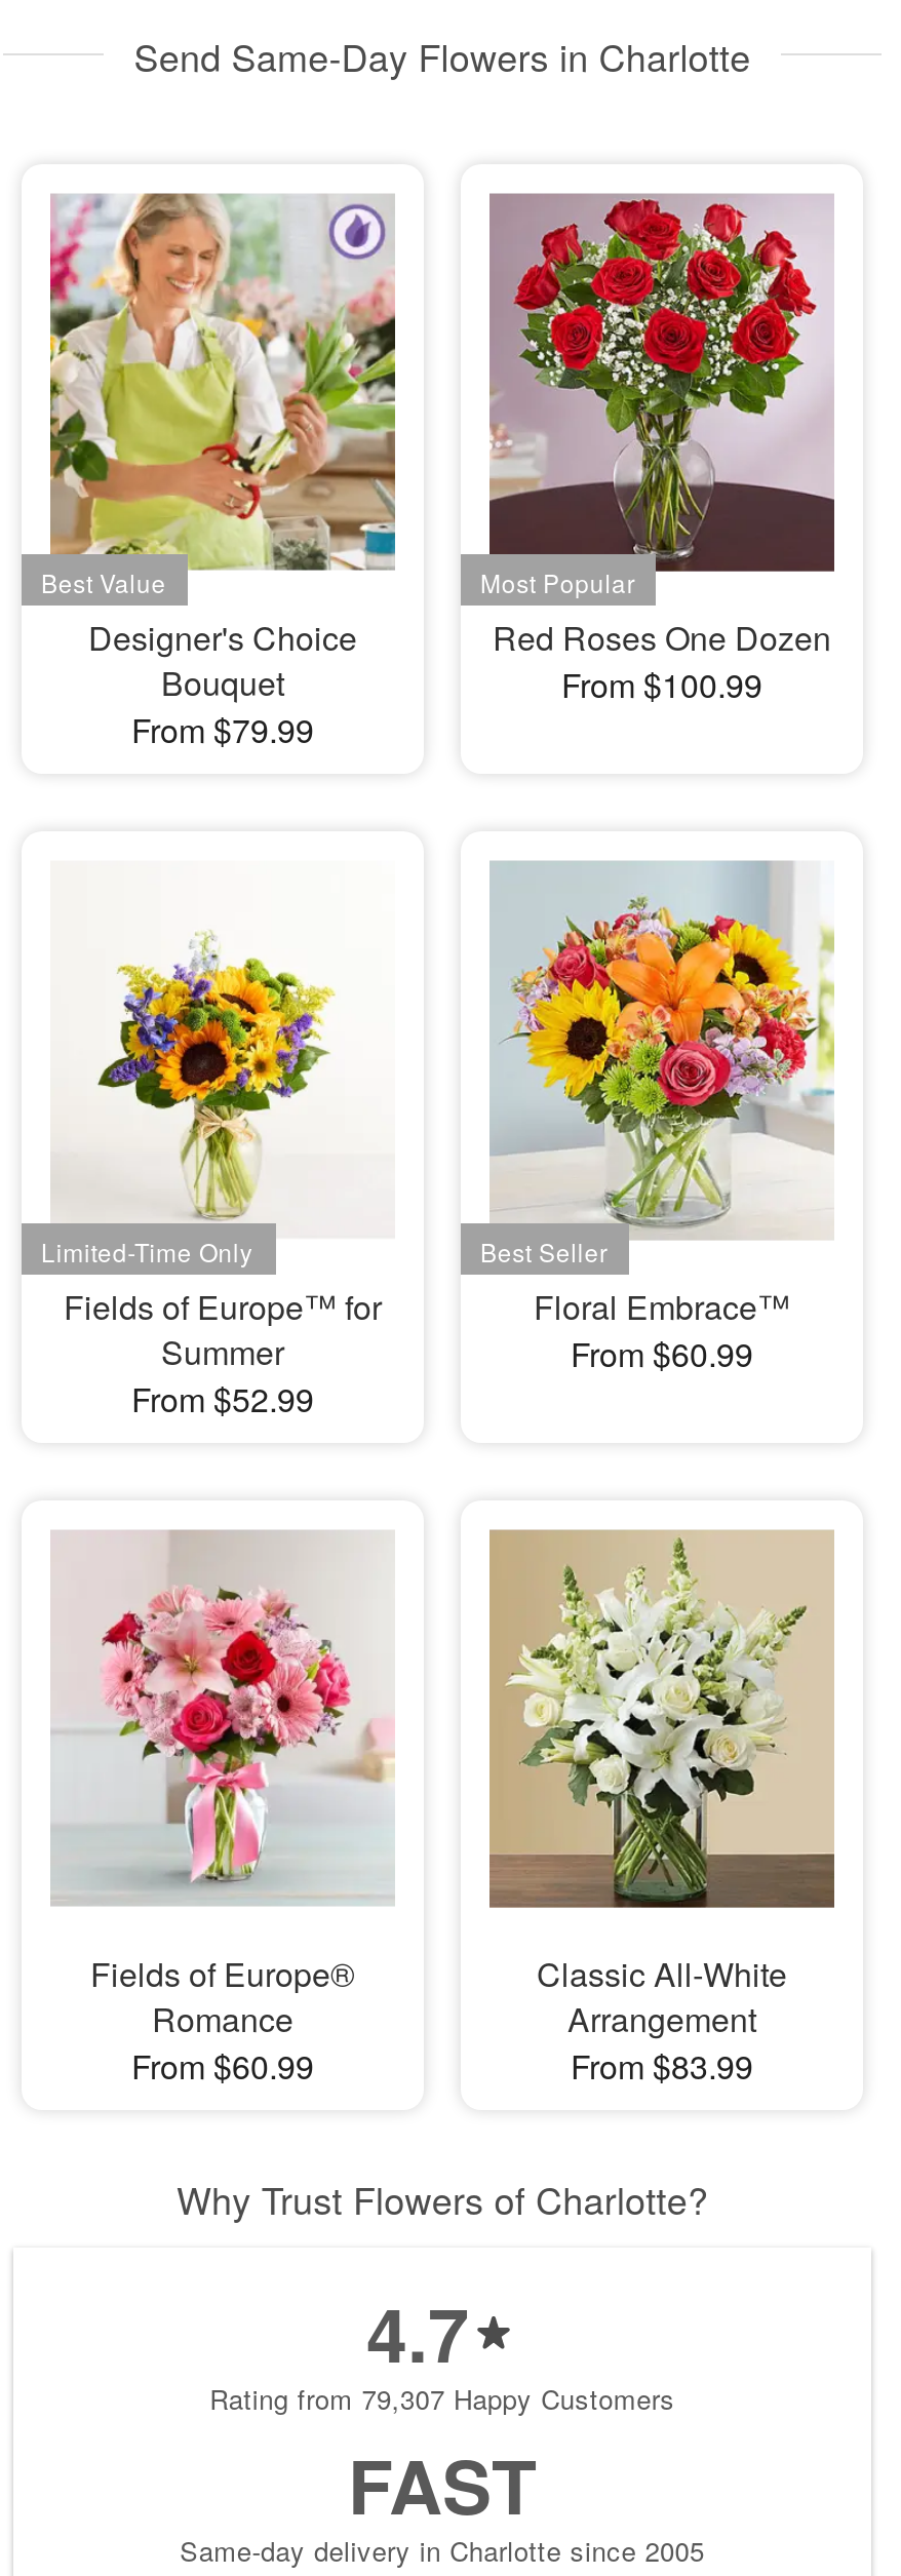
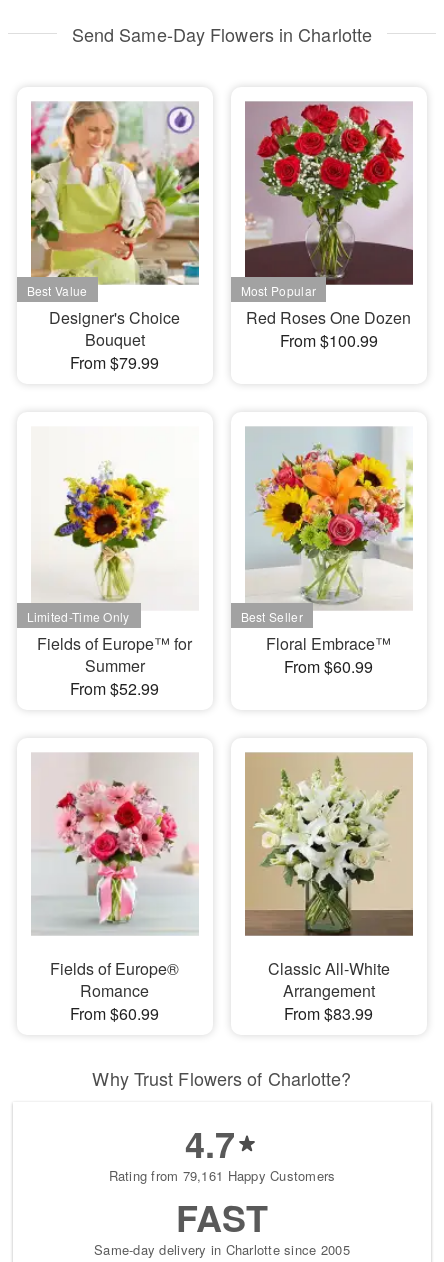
[210,2379,675,2418] Rating from 79,307 Happy Customers -> [109,1166,335,1185] Rating from 79,161 Happy Customers

